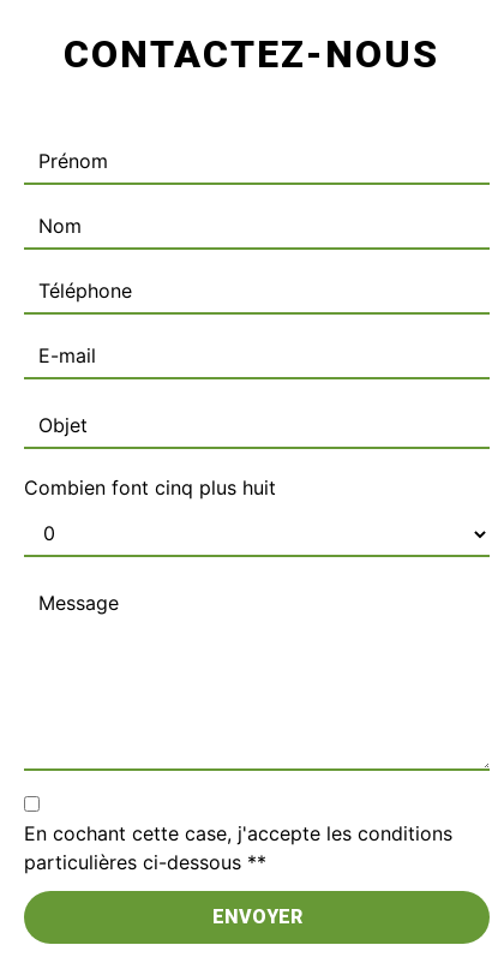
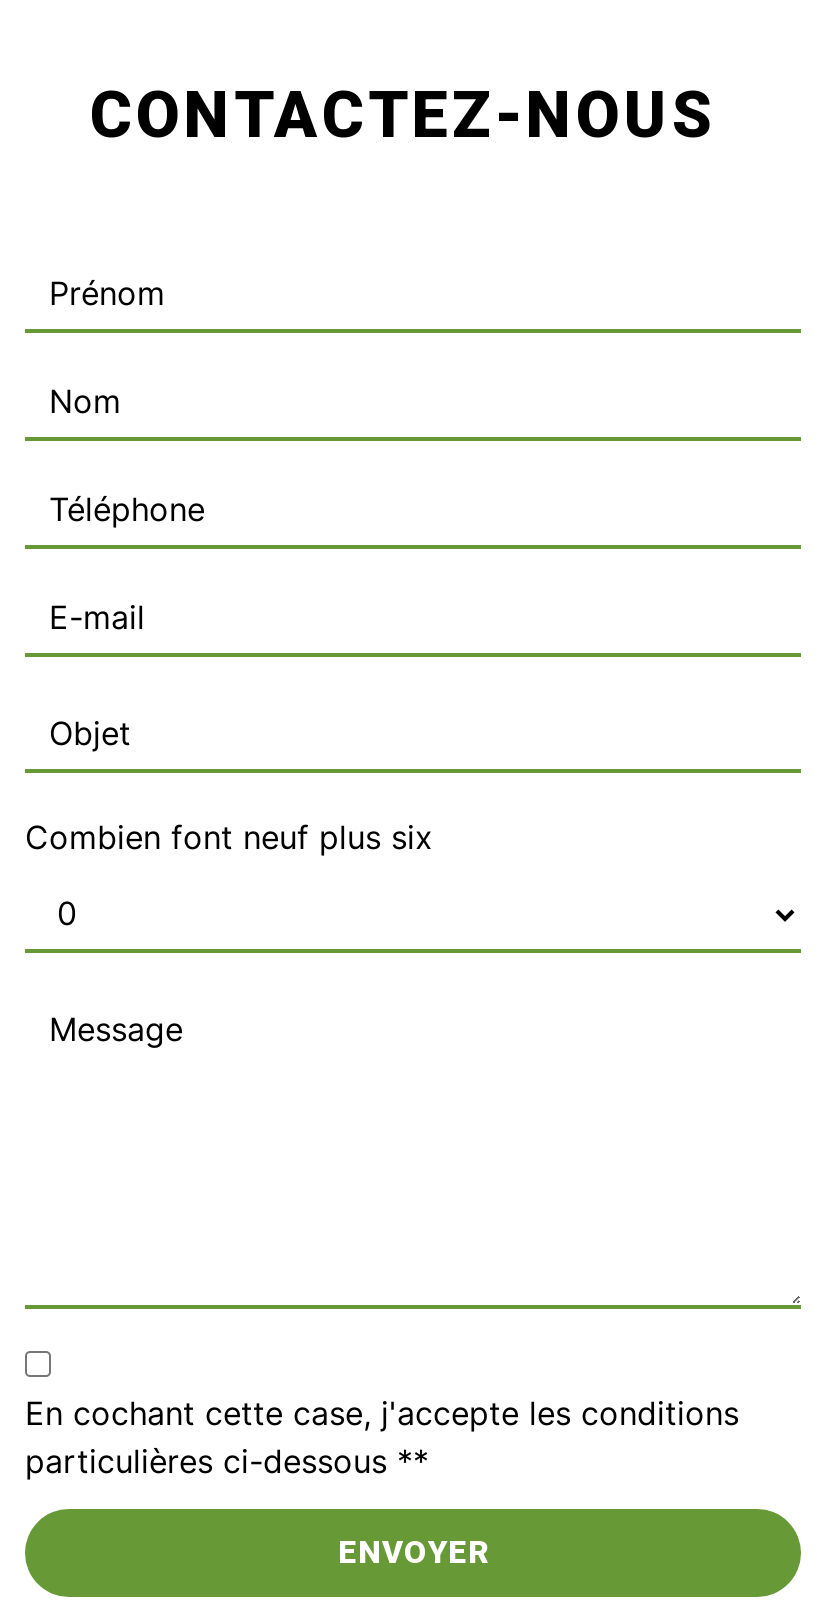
[24,476,276,500] Combien font cinq plus huit -> [25,817,433,857] Combien font neuf plus six

